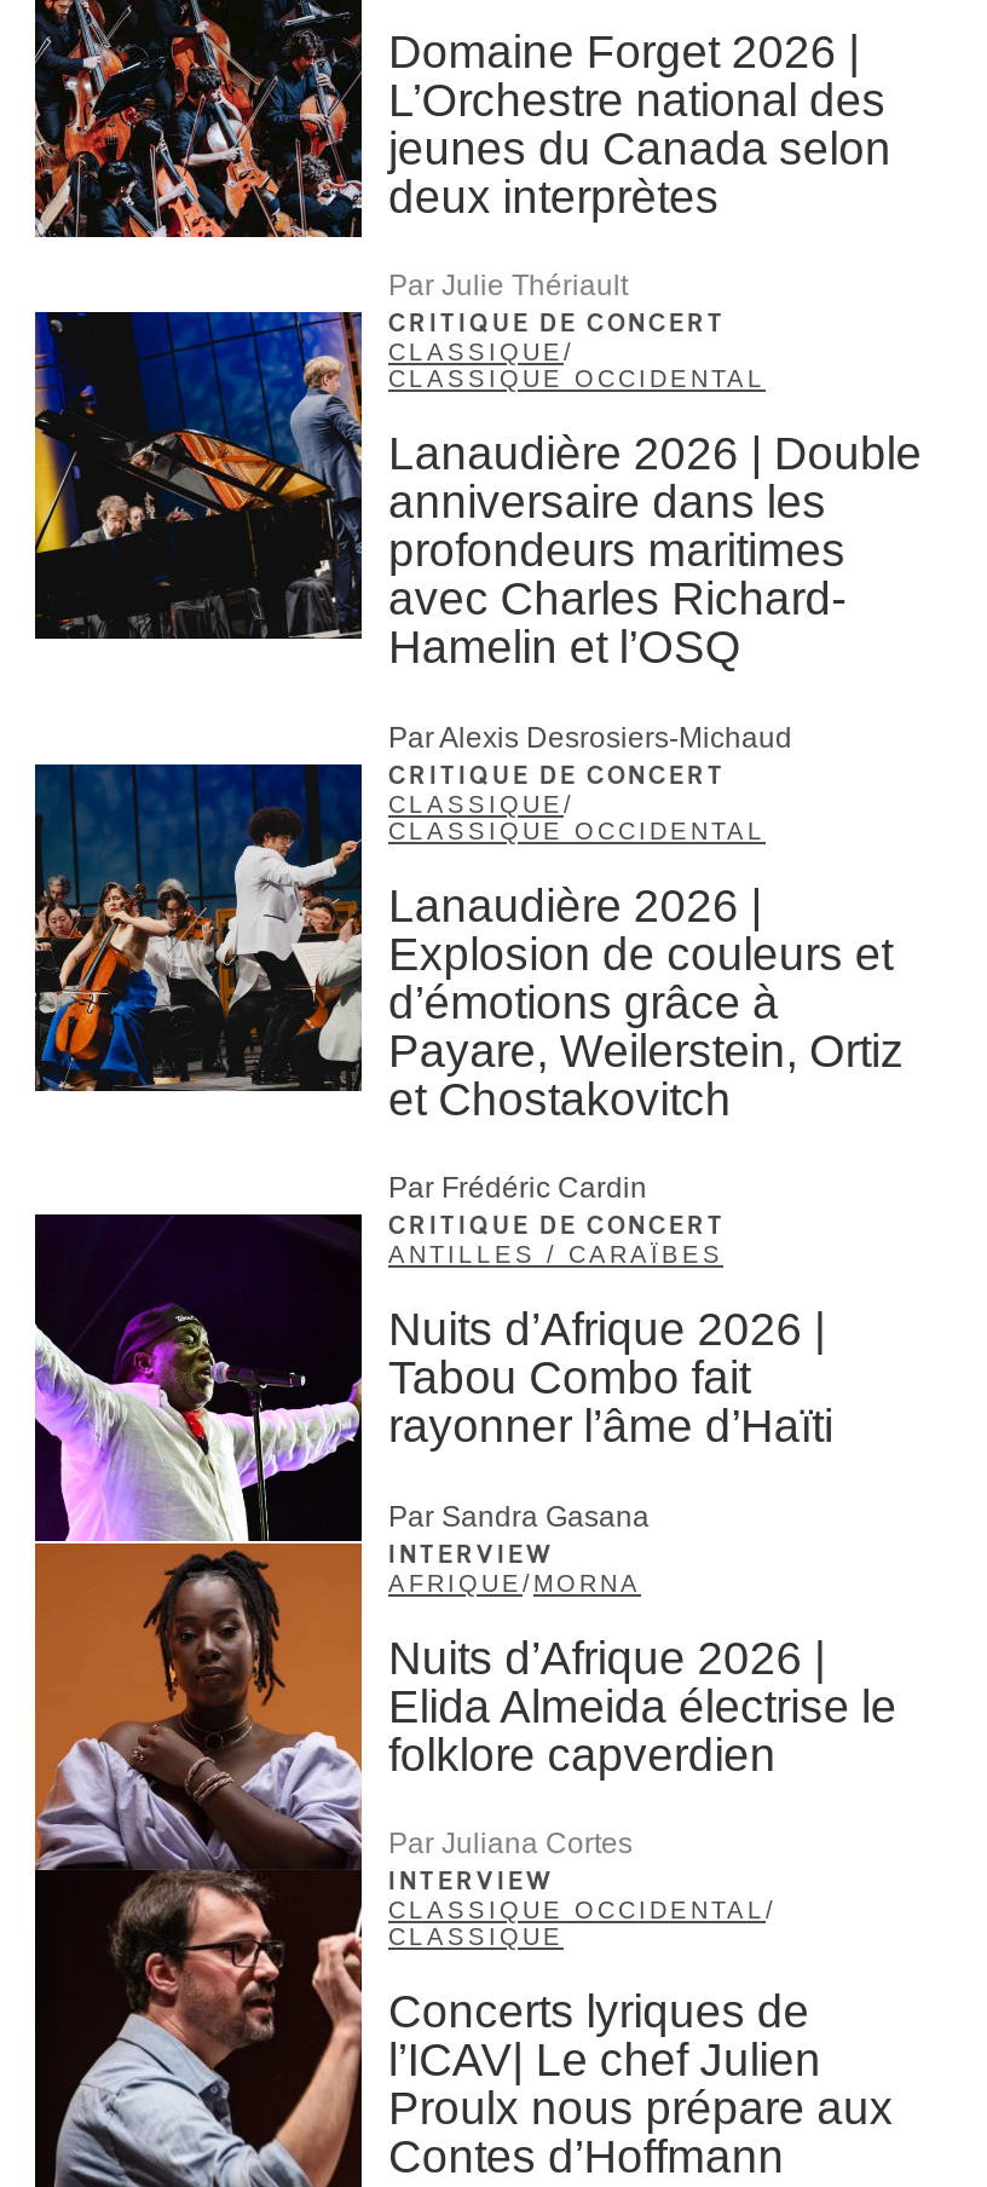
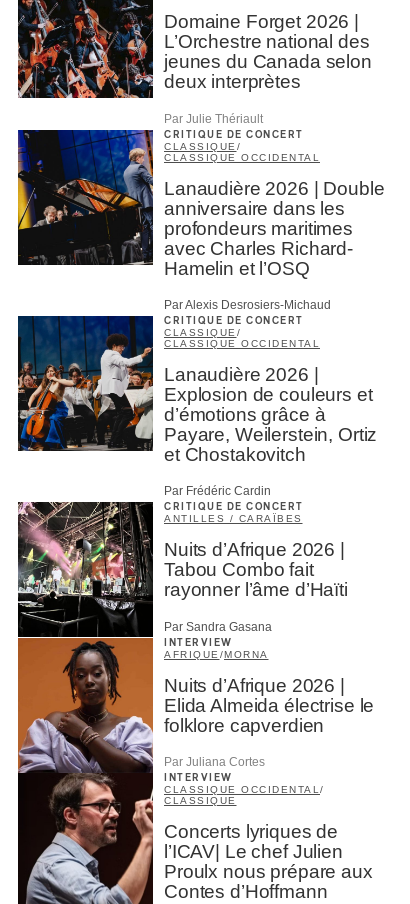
[33,1212,364,1543] [image] -> [17,501,154,638] [image]

